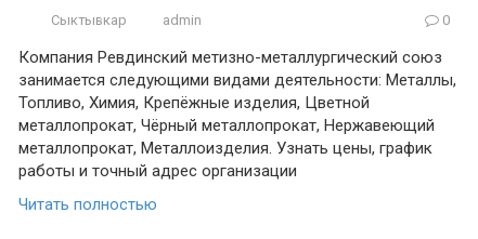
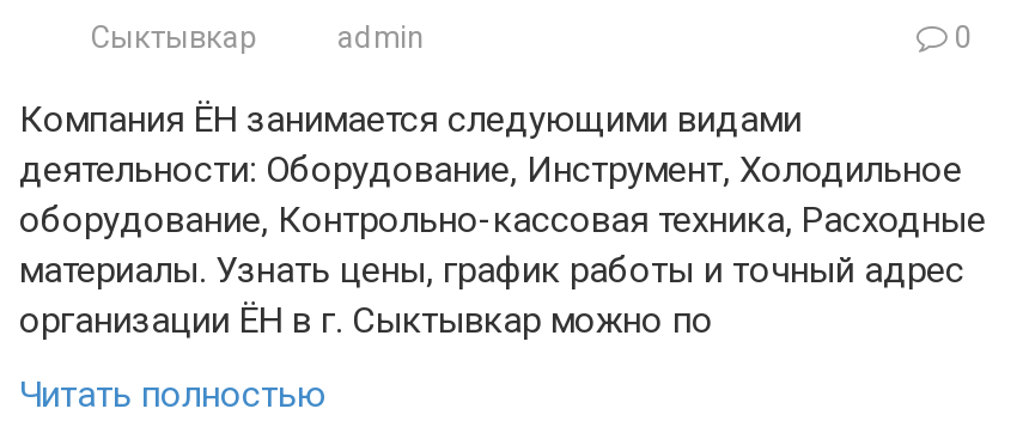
[18,48,456,181] Компания Ревдинский метизно-металлургический союз | занимается следующими видами деятельности: Металлы, | Топливо, Химия, Крепёжные изделия, Цветной | металлопрокат, Чёрный металлопрокат, Нержавеющий | металлопрокат, Металлоизделия. Узнать цены, график | работы и точный адрес организации -> [19,98,986,342] Компания ЁН занимается следующими видами | деятельности: Оборудование, Инструмент, Холодильное | оборудование, Контрольно-кассовая техника, Расходные | материалы. Узнать цены, график работы и точный адрес | организации ЁН в г. Сыктывкар можно по

